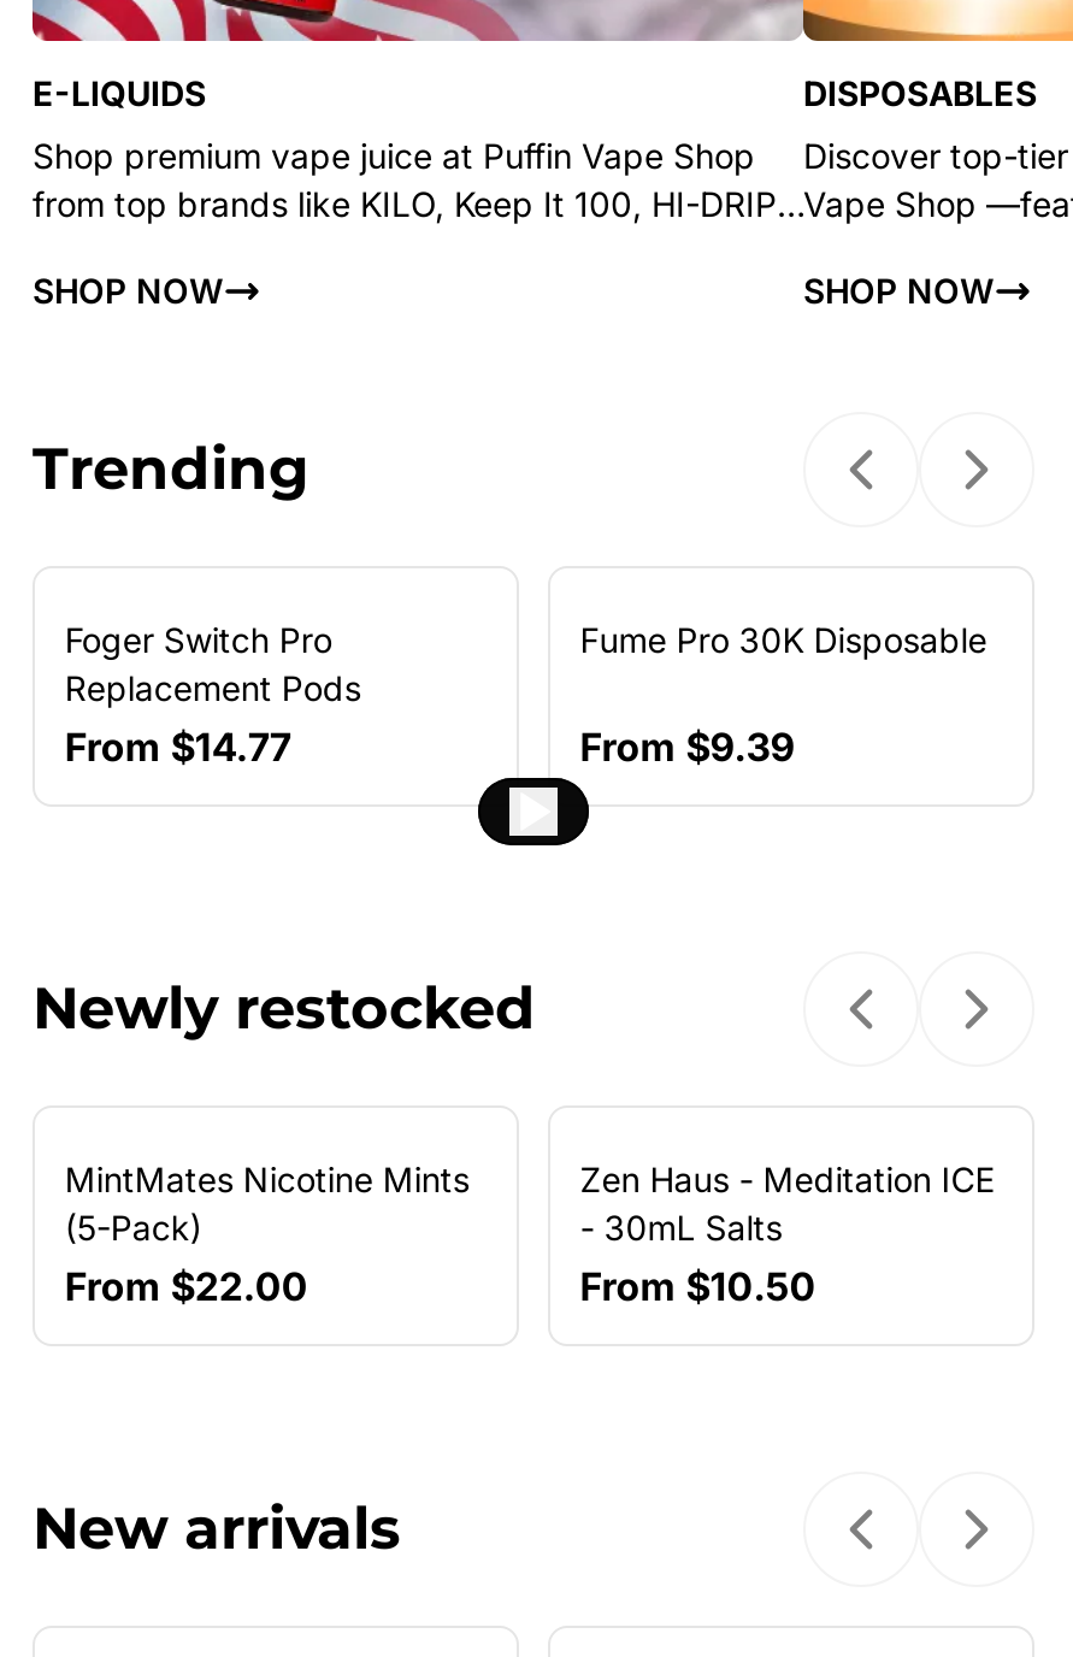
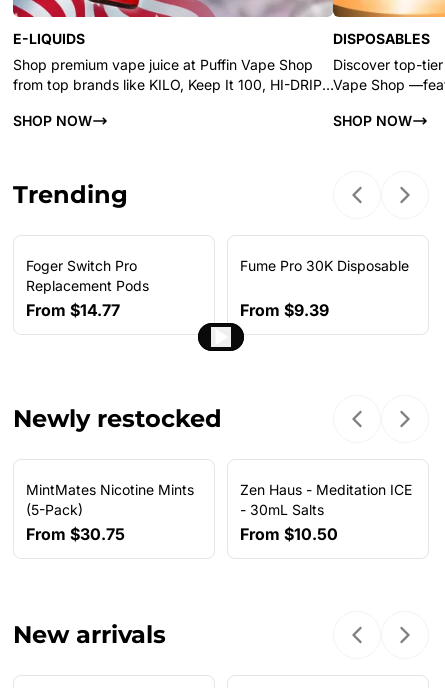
[65,1262,308,1310] From $22.00 -> [26,524,125,544] From $30.75

